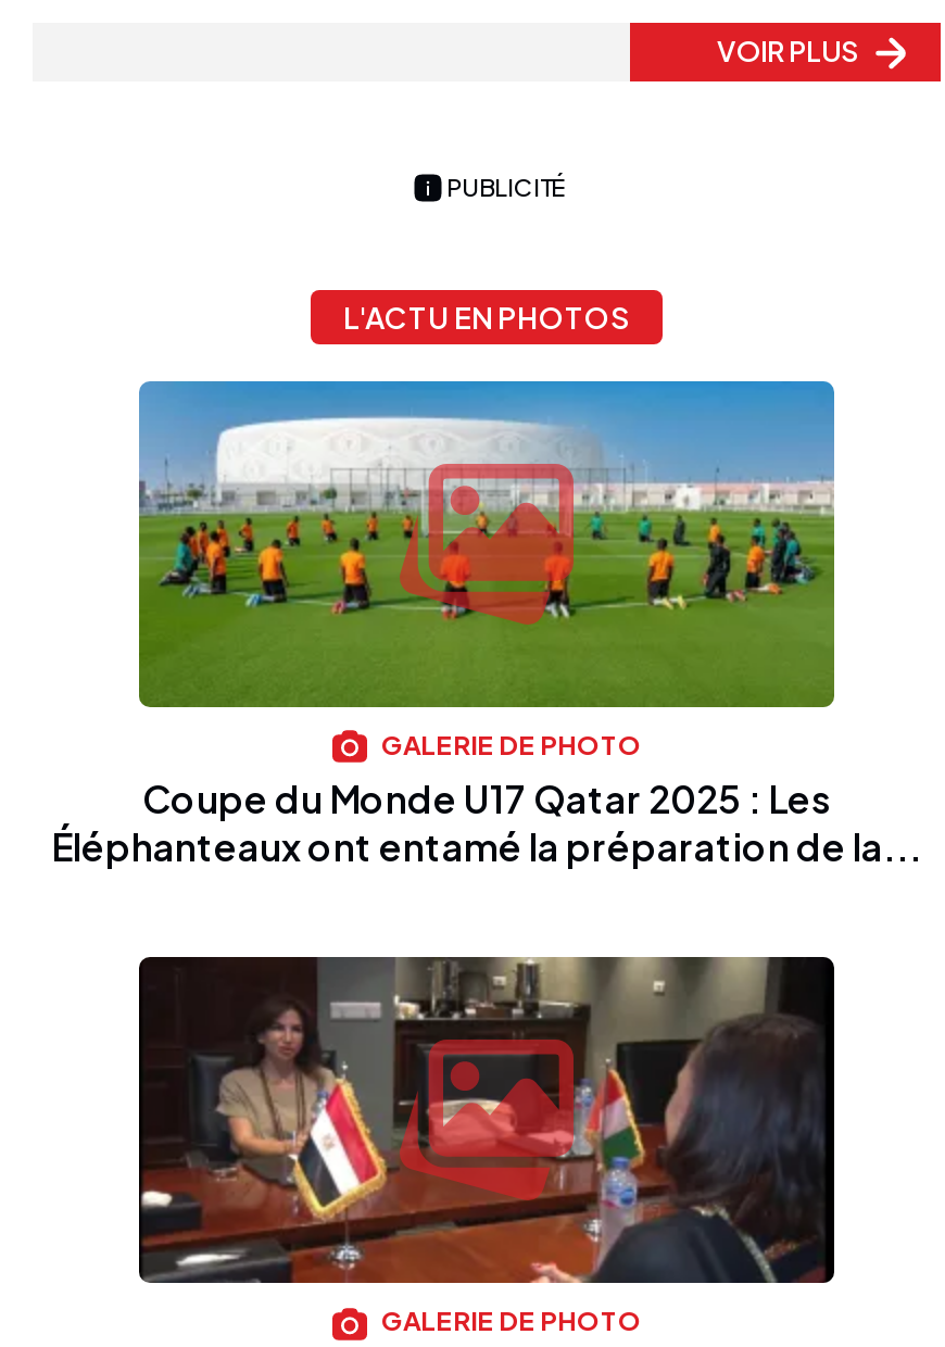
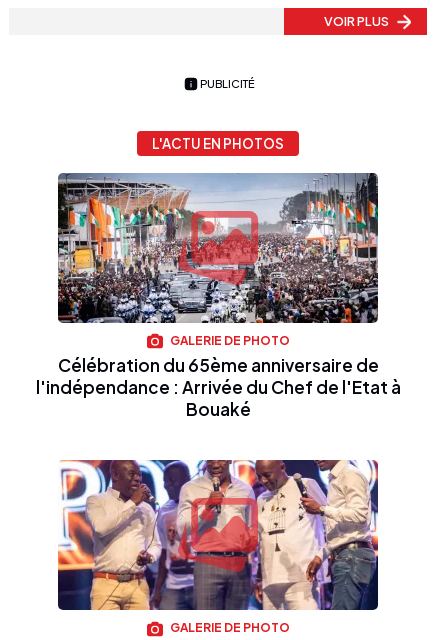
[51,379,922,871] [image] | Coupe du Monde U17 Qatar 2025 : Les | Éléphanteaux ont entamé la préparation de la... -> [35,172,400,420] [image] | Célébration du 65ème anniversaire de | l'indépendance : Arrivée du Chef de l'Etat à | Bouaké
[137,955,836,1285] [image] -> [57,459,379,611] [image]

